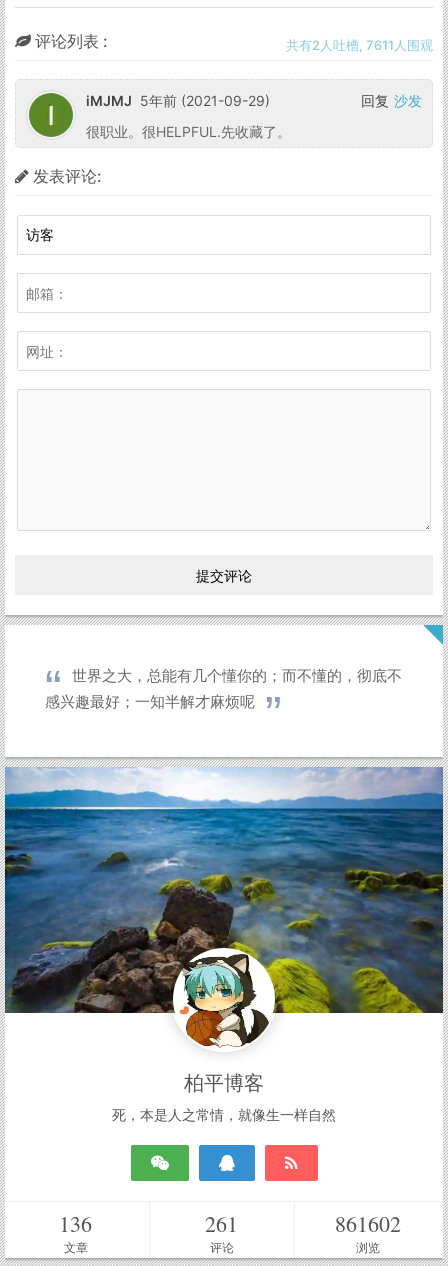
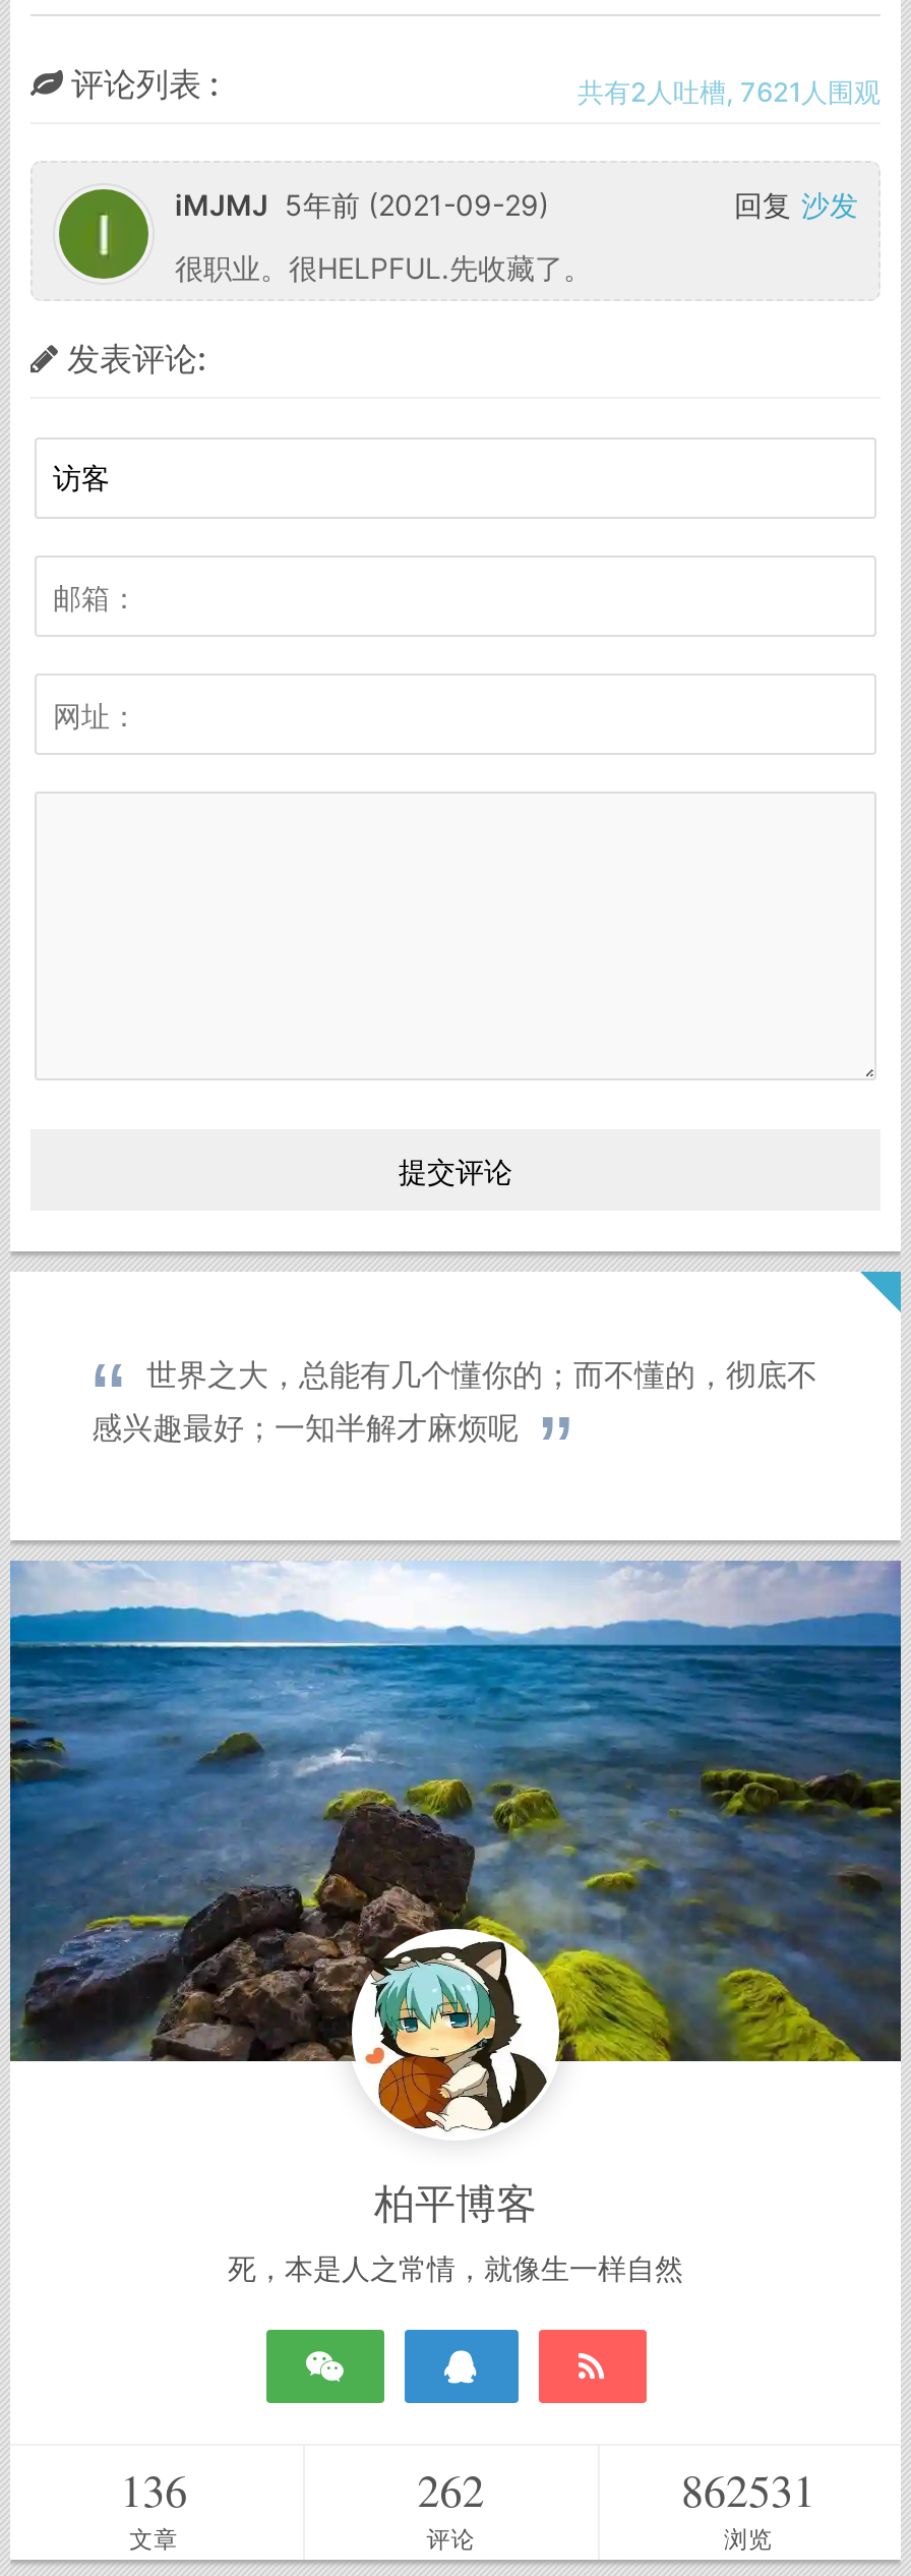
[286,37,433,53] 共有2人吐槽, 7611人围观 -> [578,75,880,108] 共有2人吐槽, 7621人围观
[205,1209,238,1238] 261 -> [417,2460,485,2519] 262
[335,1209,401,1238] 861602 -> [681,2460,815,2519] 862531

